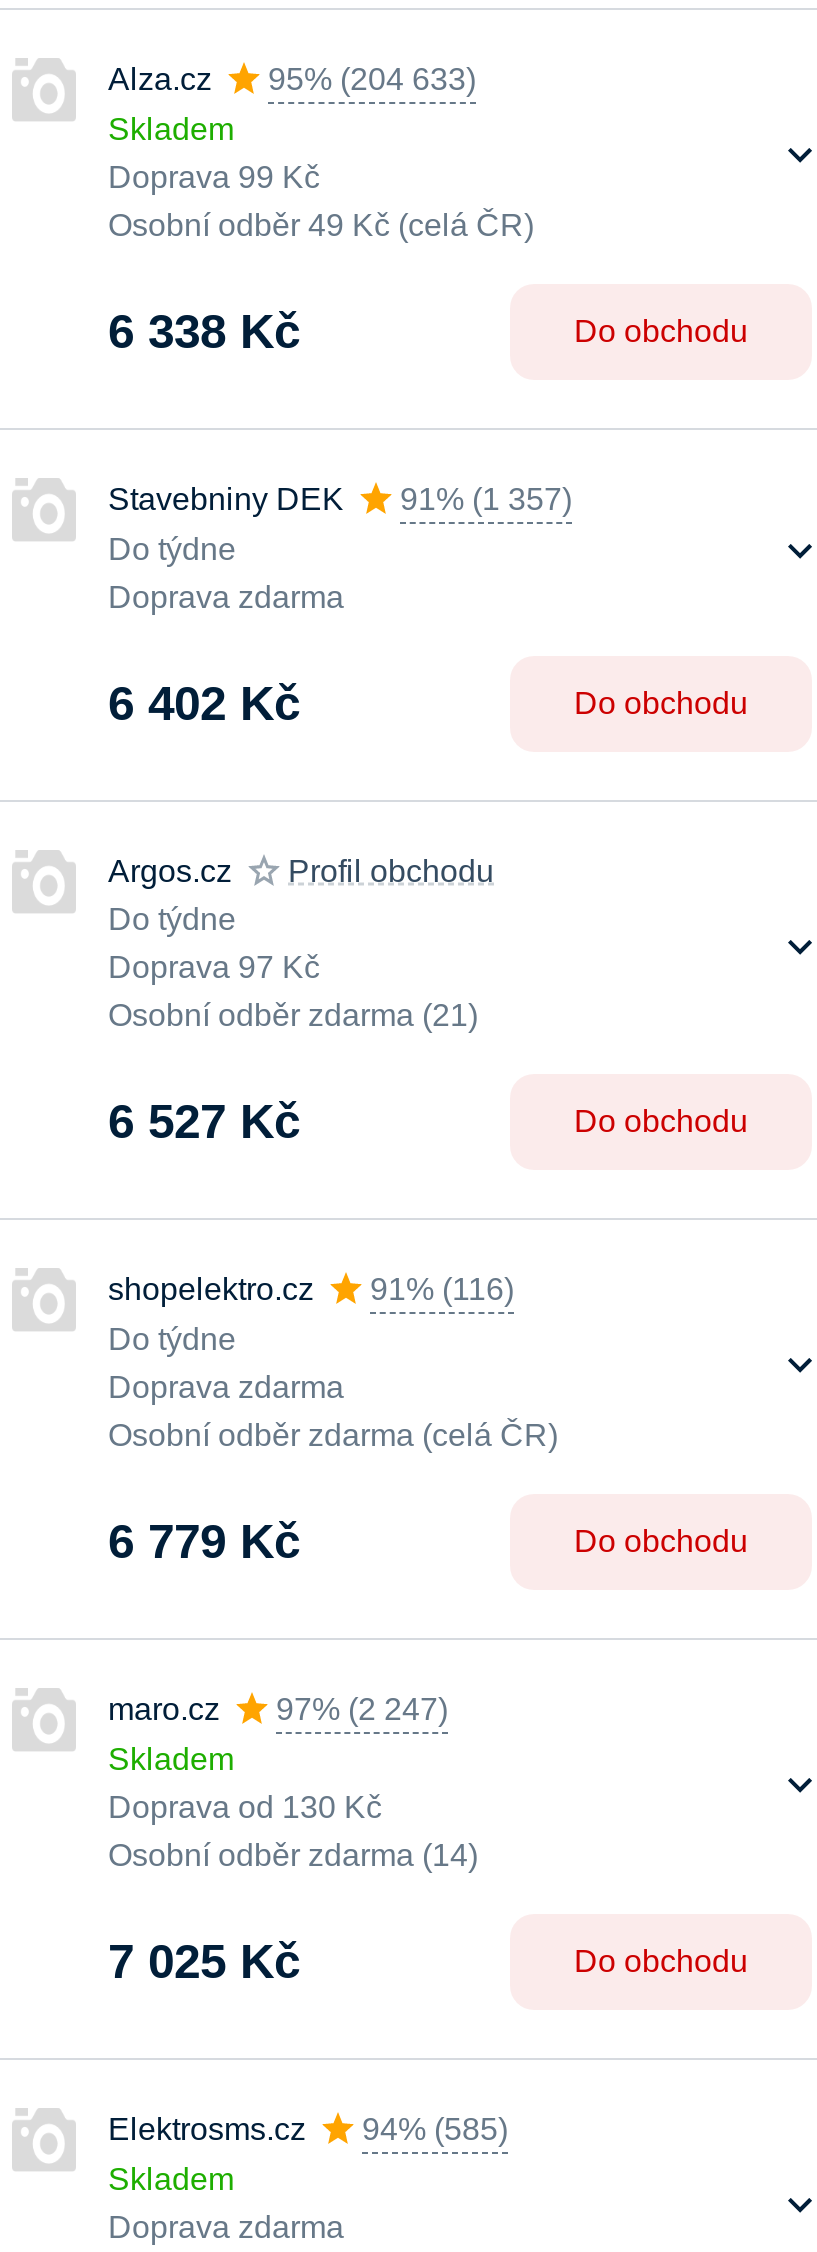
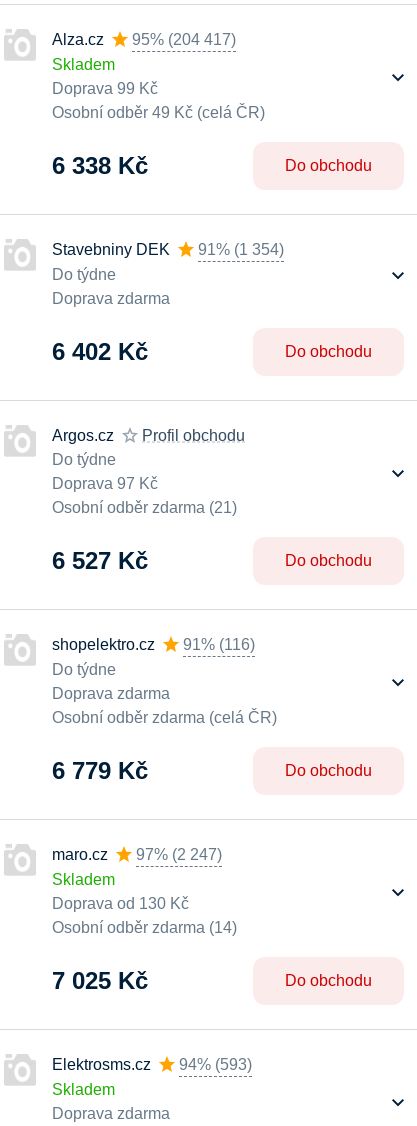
[108,62,476,96] Alza.cz 95% (204 633) -> [52,31,236,48] Alza.cz 95% (204 417)
[108,482,572,516] Stavebniny DEK 91% (1 357) -> [52,241,284,258] Stavebniny DEK 91% (1 354)
[108,2112,508,2146] Elektrosms.cz 94% (585) -> [52,1056,252,1073] Elektrosms.cz 94% (593)

